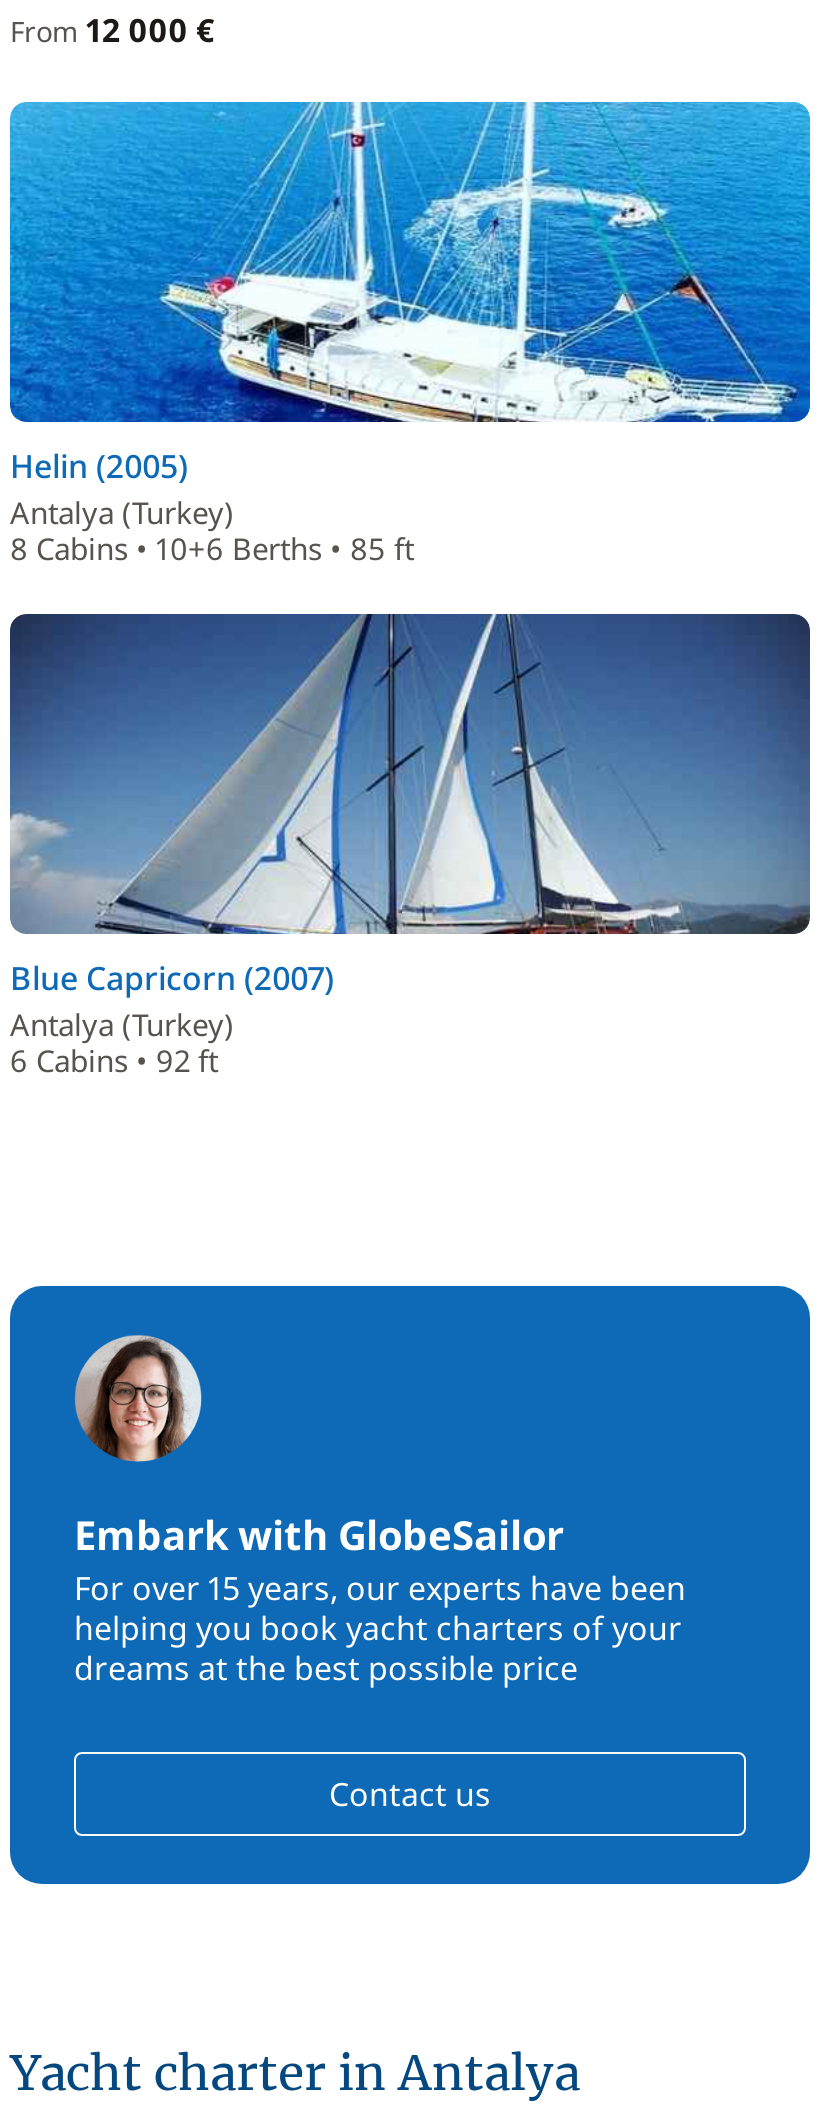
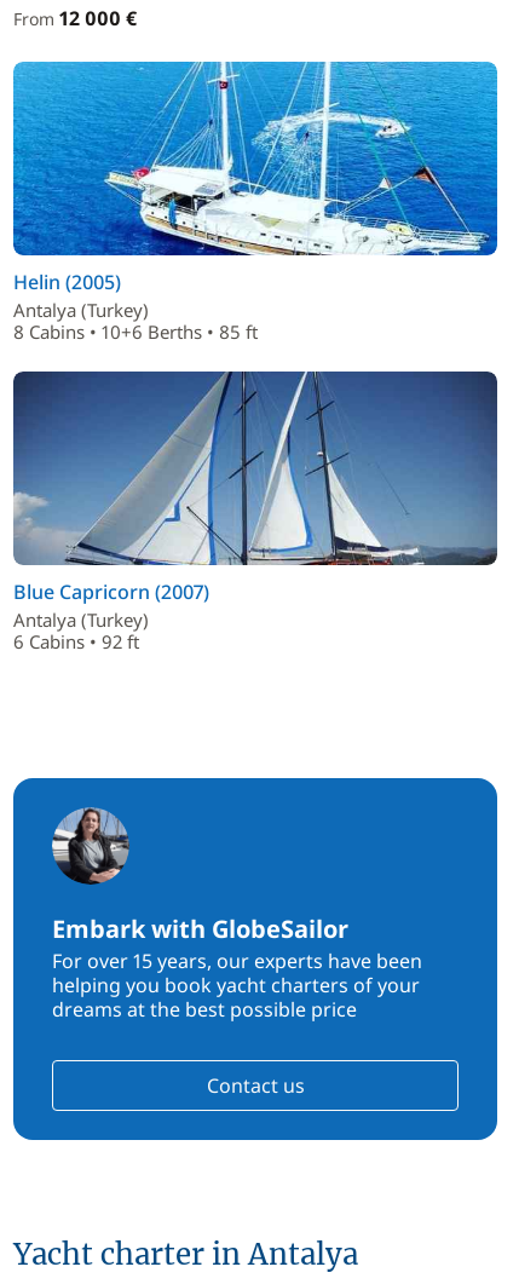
[76,1334,204,1464] [image] -> [52,807,129,886] [image]

